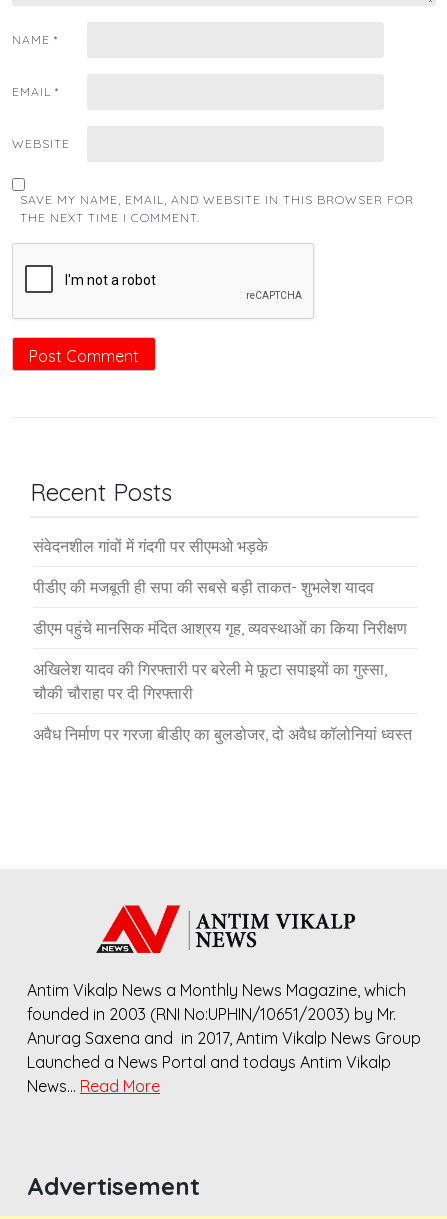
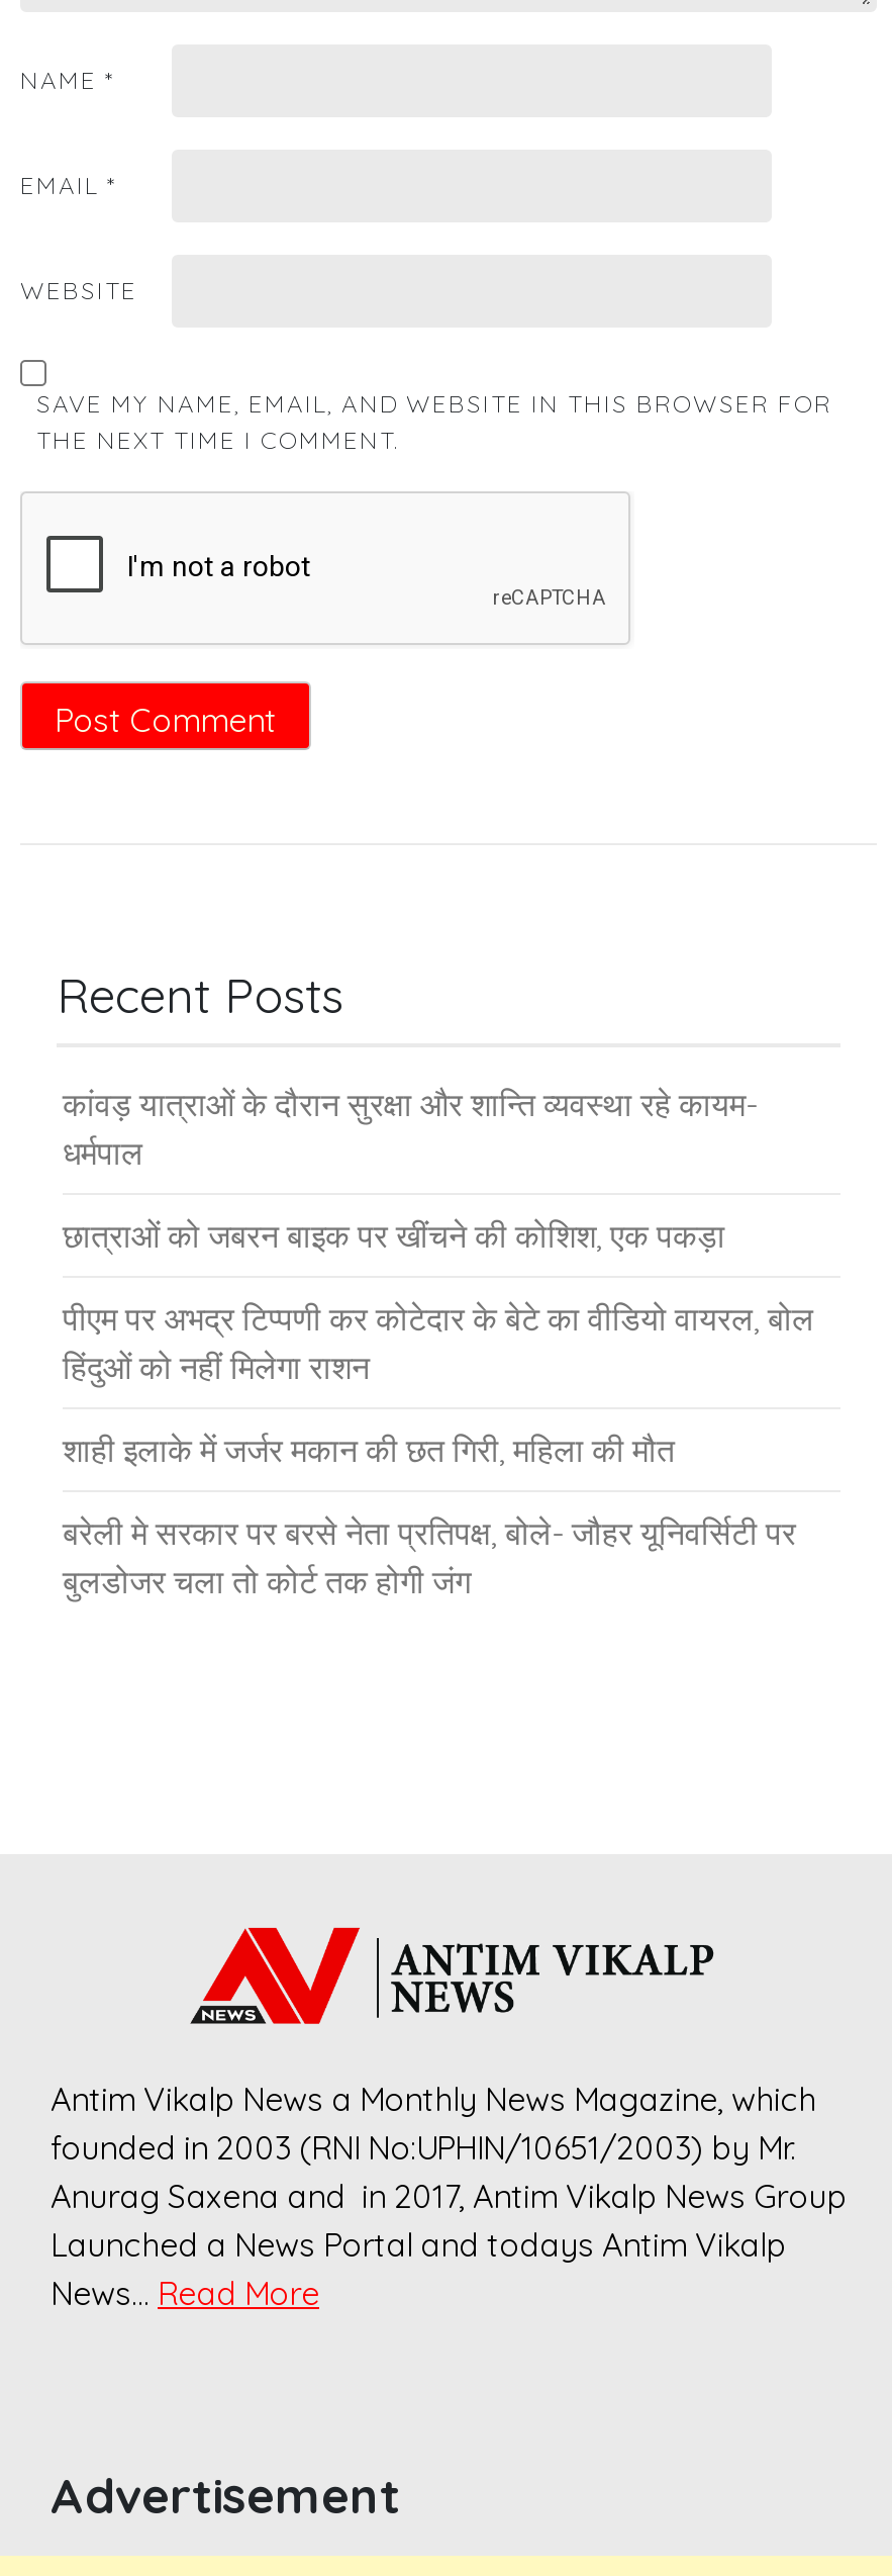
[33,536,268,556] संवेदनशील गांवों में गंदगी पर सीएमओ भड़के -> [63,1084,758,1173] कांवड़ यात्राओं के दौरान सुरक्षा और शान्ति व्यवस्था रहे कायम- | धर्मपाल
[33,577,374,597] पीडीए की मजबूती ही सपा की सबसे बड़ी ताकत- शुभलेश यादव -> [63,1215,725,1256] छात्राओं को जबरन बाइक पर खींचने की कोशिश, एक पकड़ा
[33,618,407,638] डीएम पहुंचे मानसिक मंदित आश्रय गृह, व्यवस्थाओं का किया निरीक्षण -> [63,1298,814,1387] पीएम पर अभद्र टिप्पणी कर कोटेदार के बेटे का वीडियो वायरल, बोल | हिंदुओं को नहीं मिलेगा राशन
[33,659,387,703] अखिलेश यादव की गिरफ्तारी पर बरेली मे फूटा सपाइयों का गुस्सा, | चौकी चौराहा पर दी गिरफ्तारी -> [63,1430,675,1470] शाही इलाके में जर्जर मकान की छत गिरी, महिला की मौत
[33,724,412,744] अवैध निर्माण पर गरजा बीडीए का बुलडोजर, दो अवैध कॉलोनियां ध्वस्त -> [63,1512,796,1601] बरेली मे सरकार पर बरसे नेता प्रतिपक्ष, बोले- जौहर यूनिवर्सिटी पर | बुलडोजर चला तो कोर्ट तक होगी जंग

